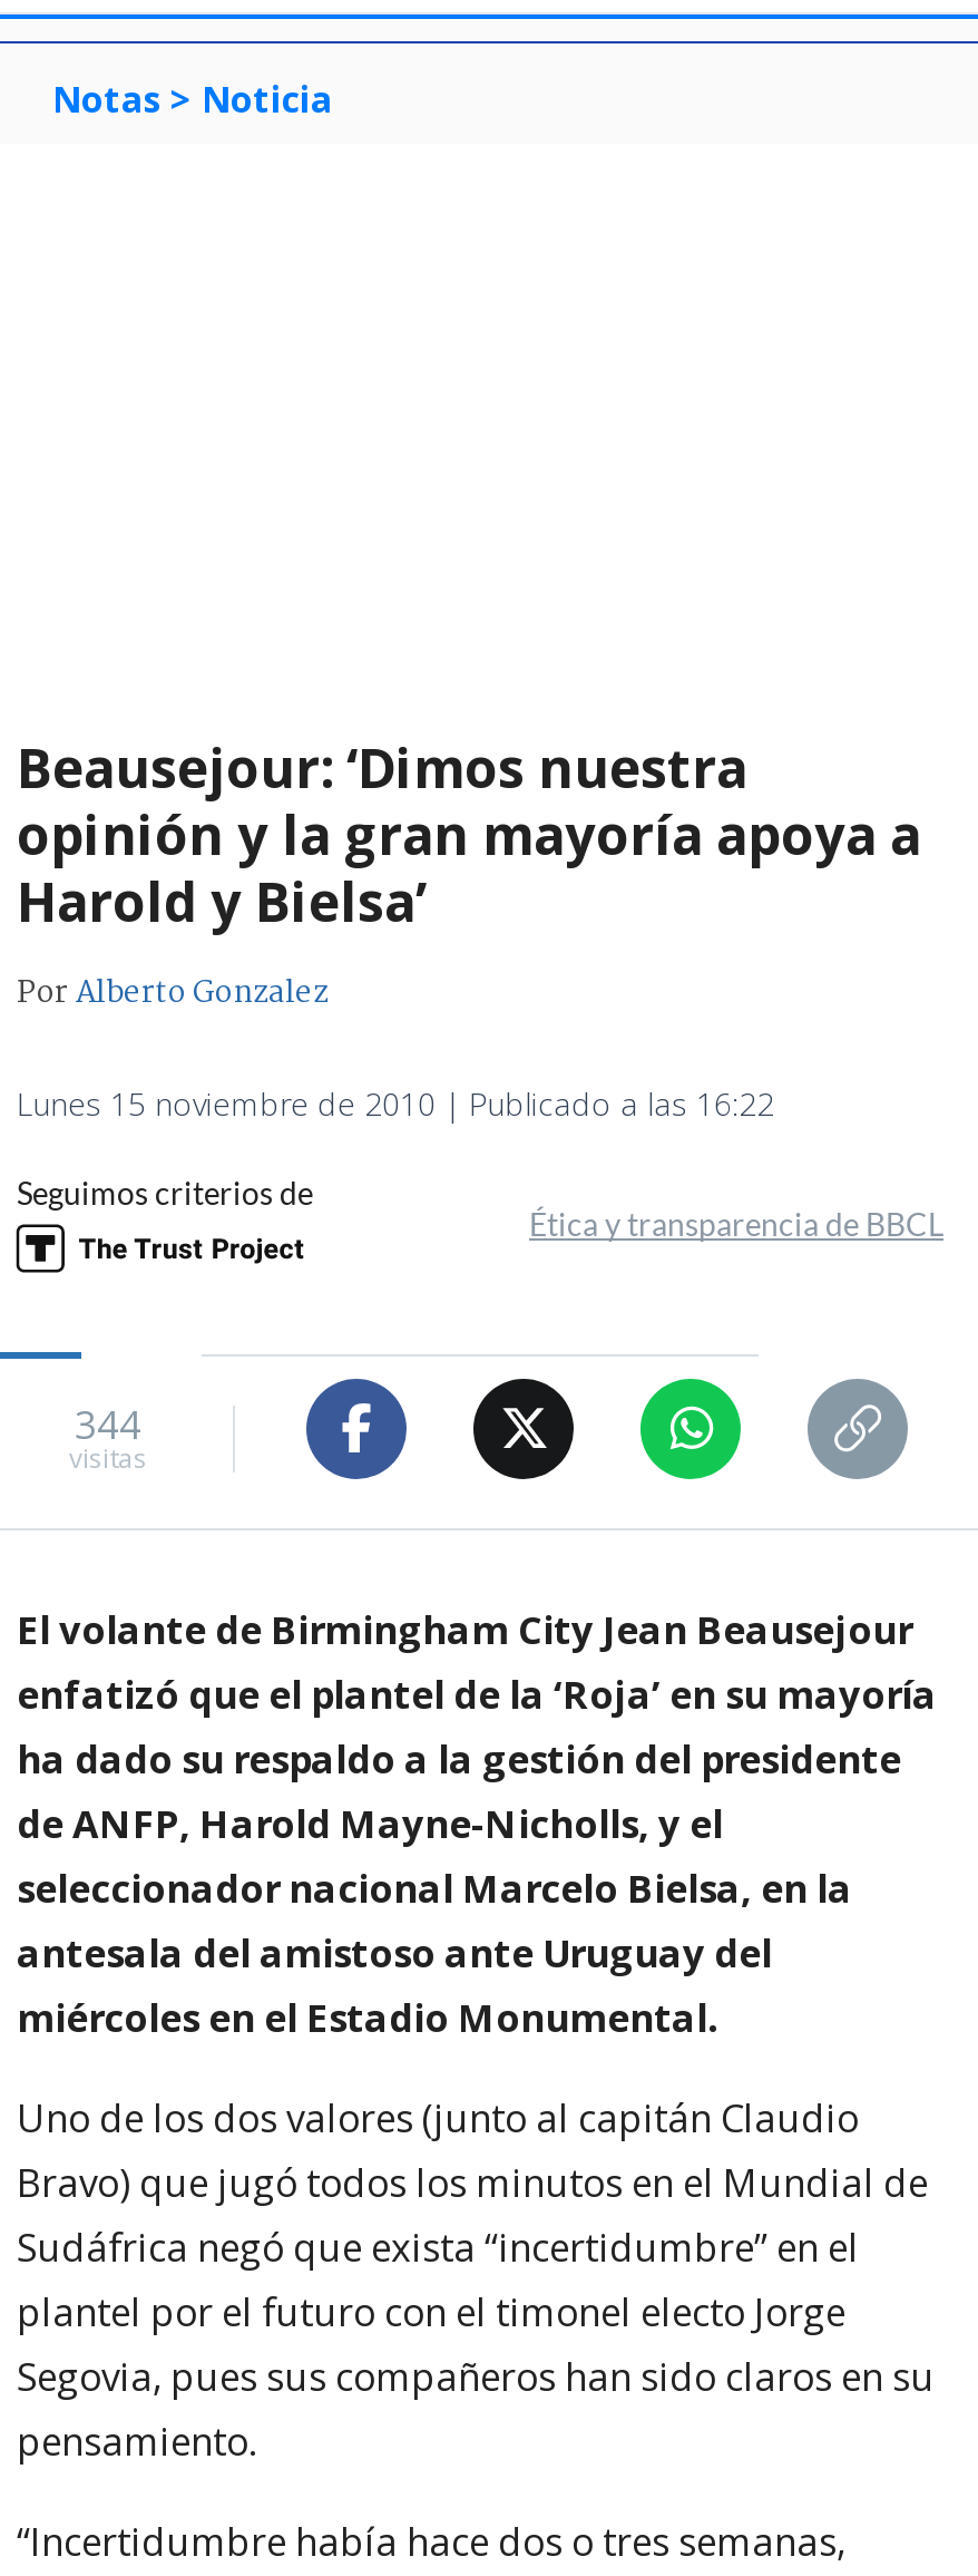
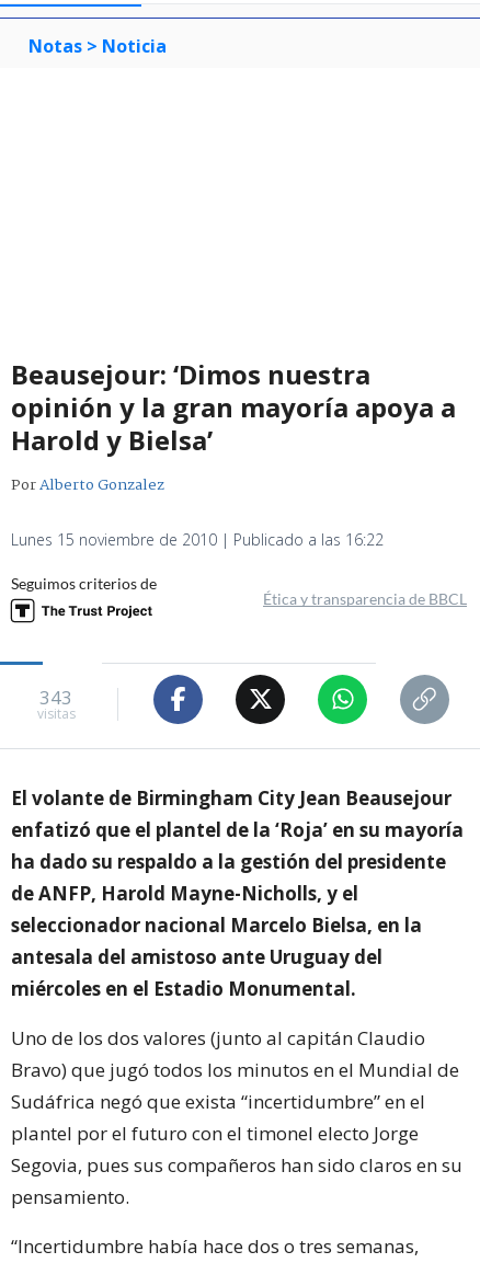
[75,1400,141,1451] 344 -> [39,685,72,710] 343

